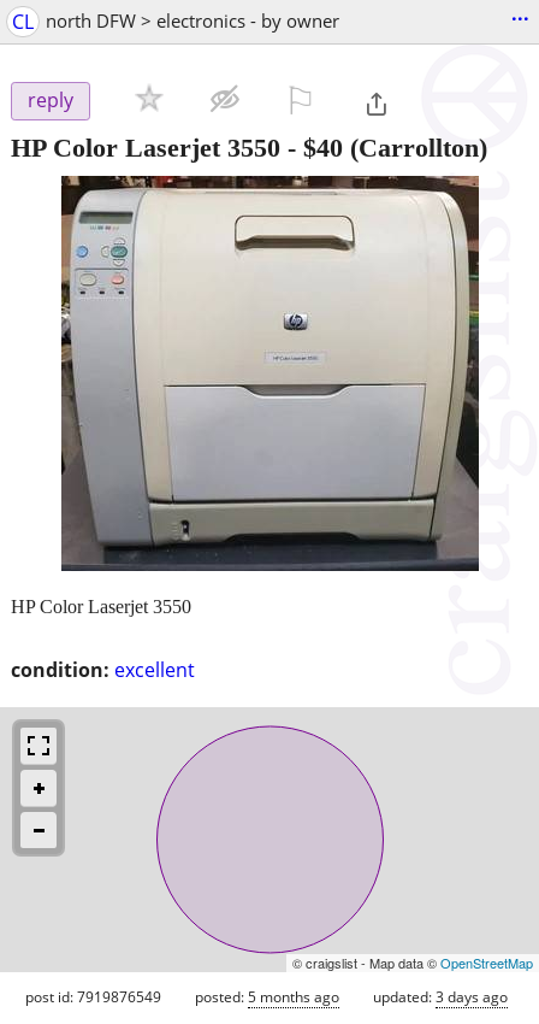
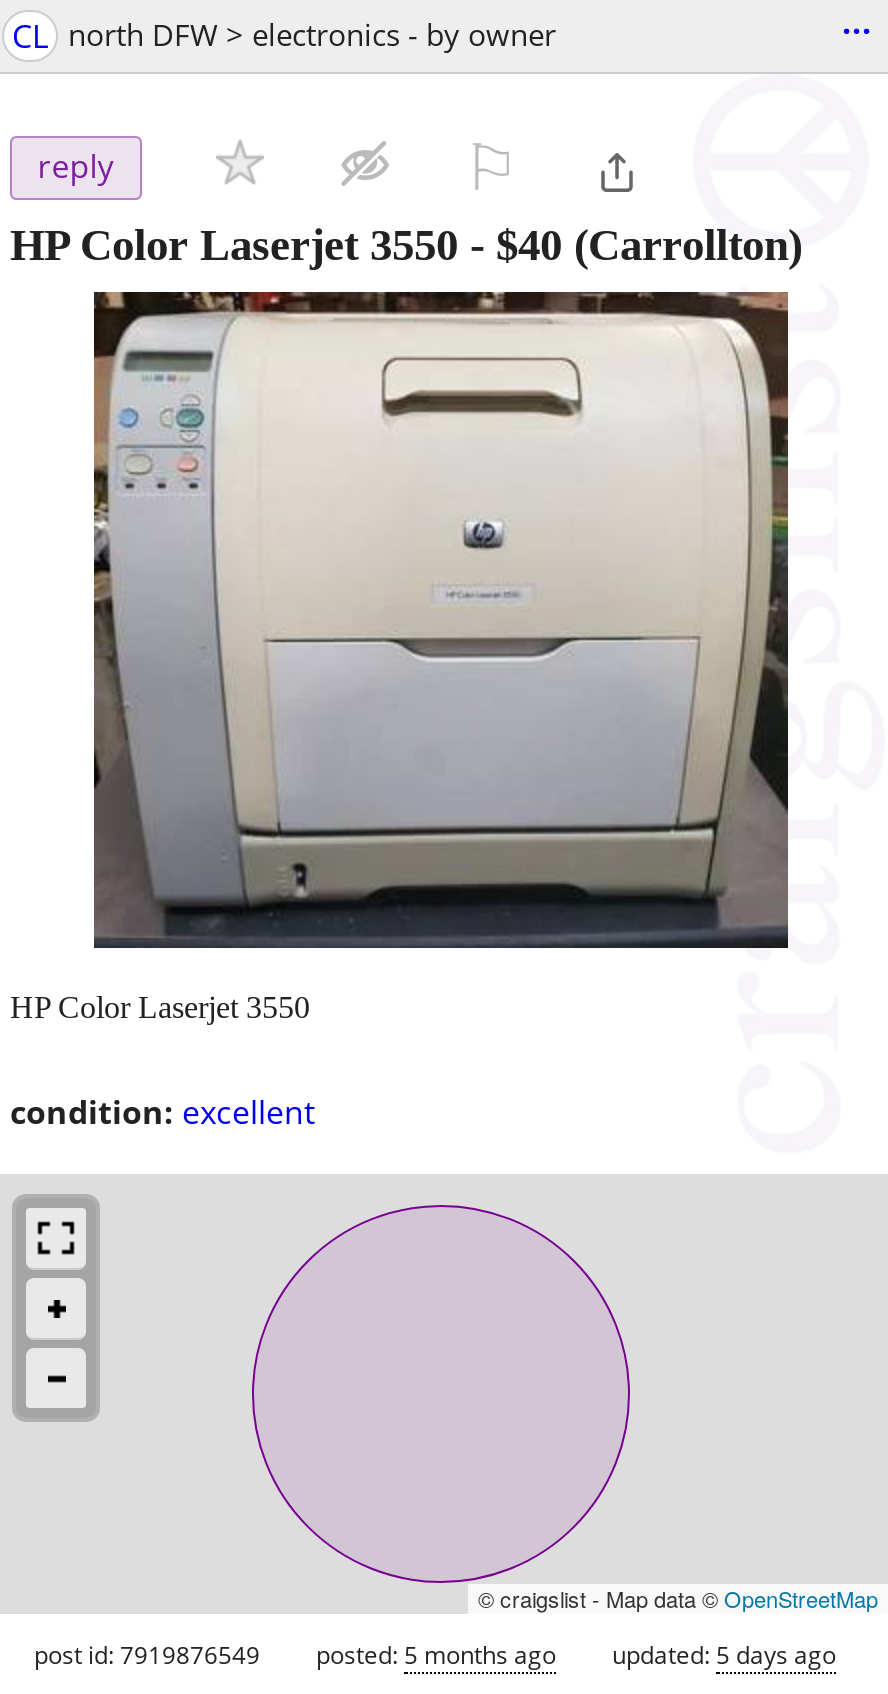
[373,986,508,1007] updated: 3 days ago -> [612,1638,836,1672] updated: 5 days ago

